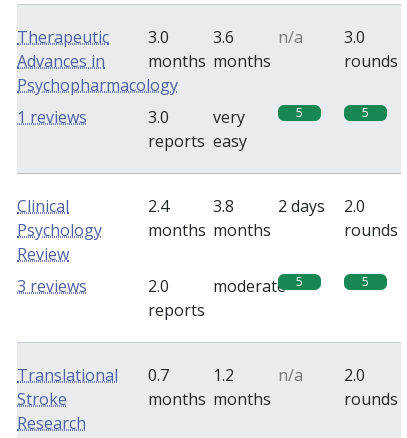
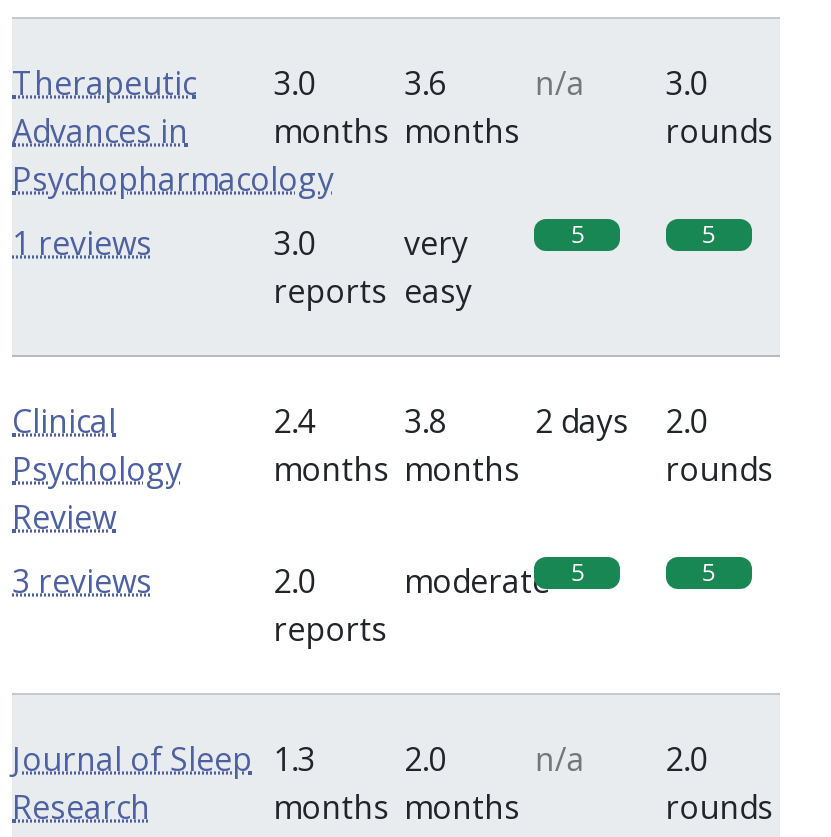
[17,364,118,410] Translational | Stroke -> [12,737,252,781] Journal of Sleep
[148,364,169,386] 0.7 -> [273,737,315,781] 1.3
[213,364,234,386] 1.2 -> [404,737,446,781] 2.0

